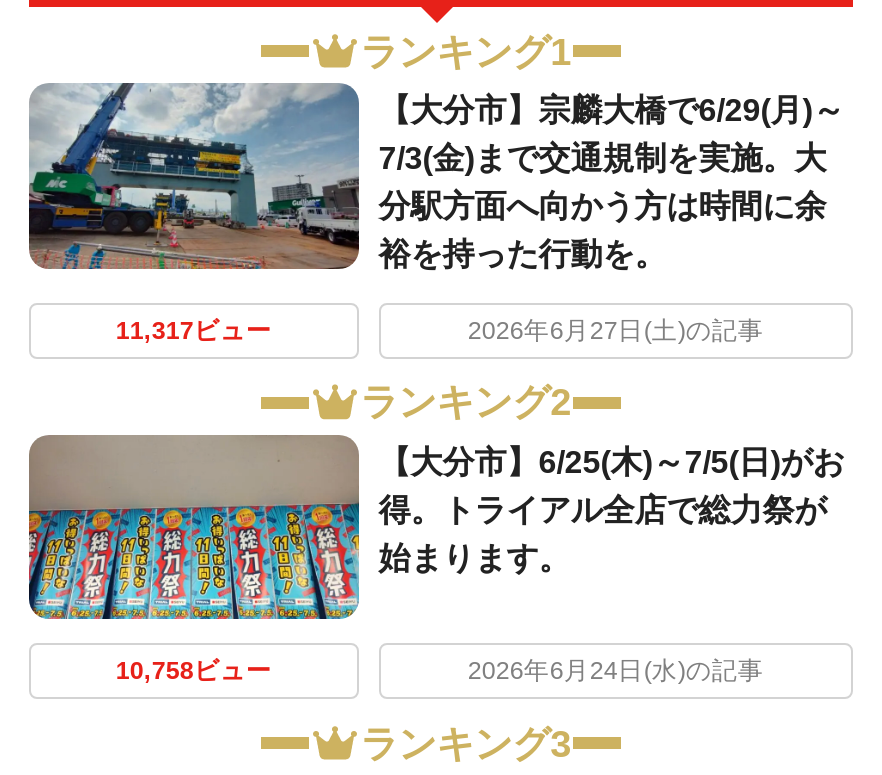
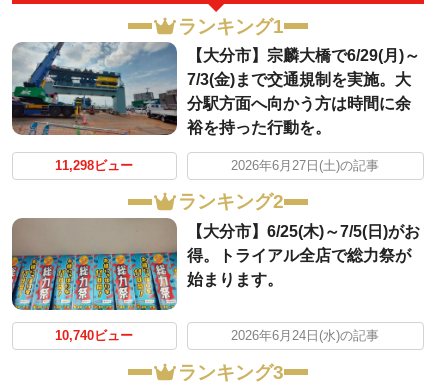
[116,317,272,345] 11,317ビュー -> [55,159,133,173] 11,298ビュー
[116,657,272,685] 10,758ビュー -> [55,329,133,343] 10,740ビュー

